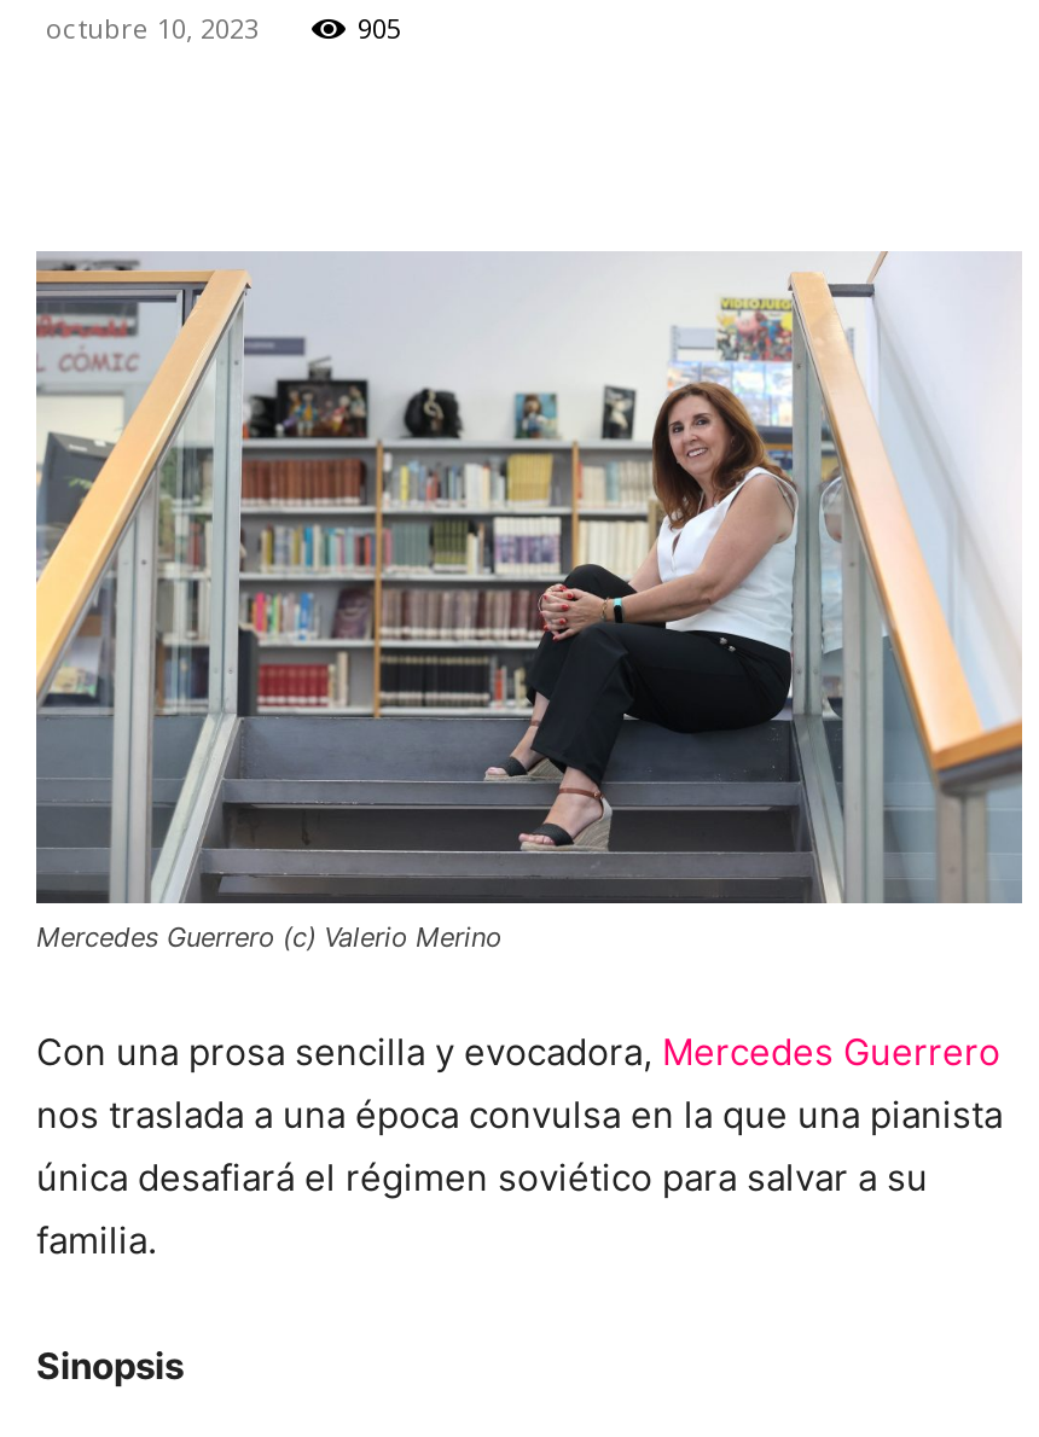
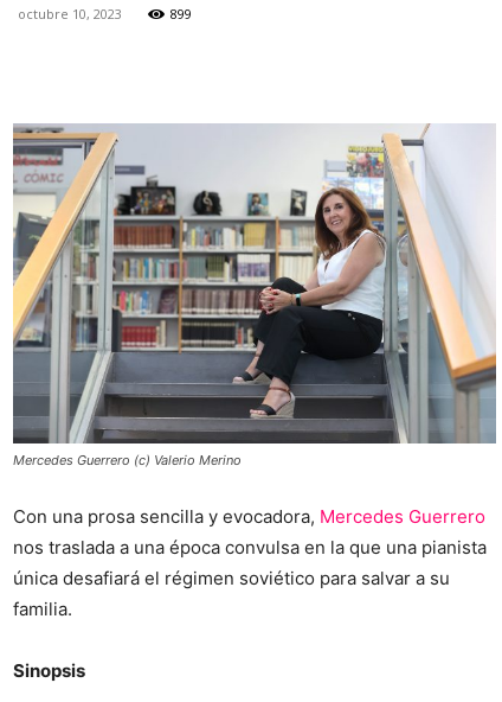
[358,10,401,46] 905 -> [170,5,192,23] 899

